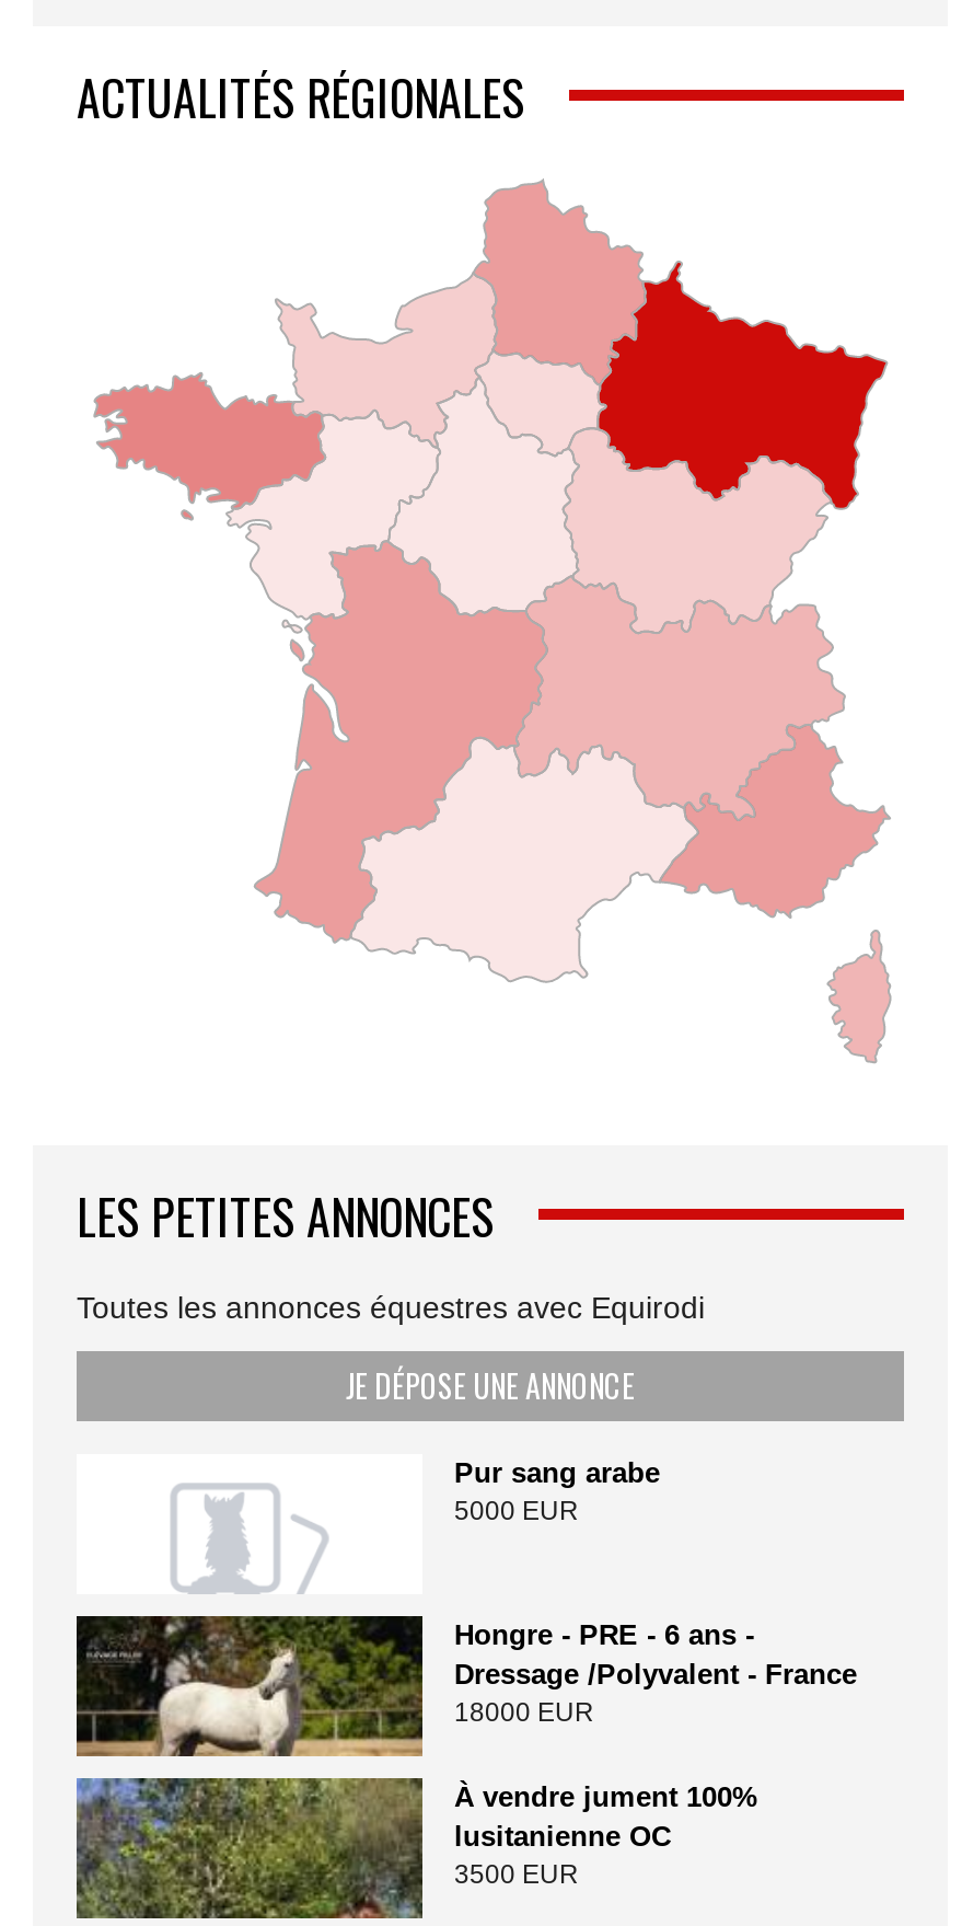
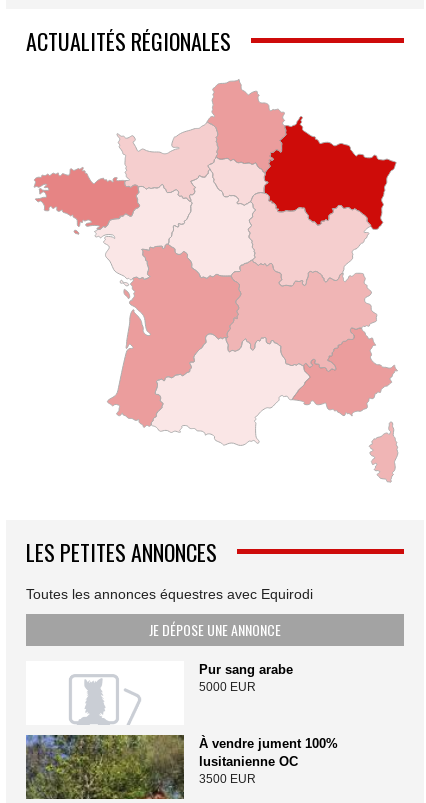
[74,1614,857,1758] [image] | Hongre - PRE - 6 ans - | Dressage /Polyvalent - France | 18000 EUR -> none

